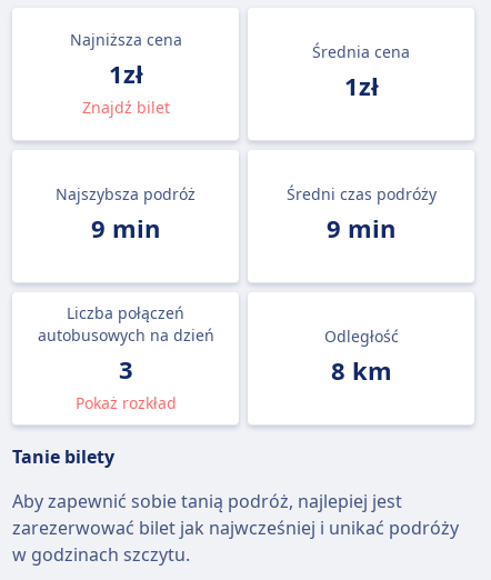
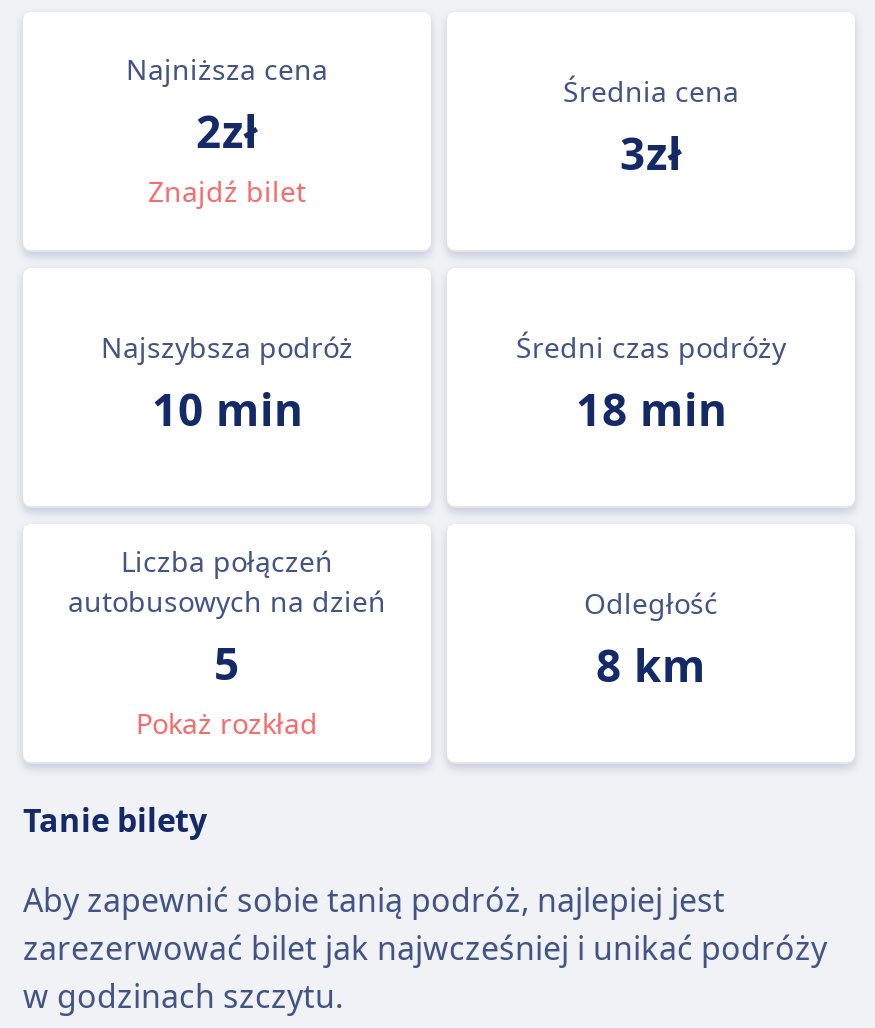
[108,57,143,90] 1zł -> [196,100,258,160] 2zł
[344,69,378,102] 1zł -> [620,122,682,182] 3zł
[91,211,160,244] 9 min -> [152,378,302,438] 10 min
[327,211,395,244] 9 min -> [576,378,726,438] 18 min
[118,352,133,386] 3 -> [214,632,240,692] 5

